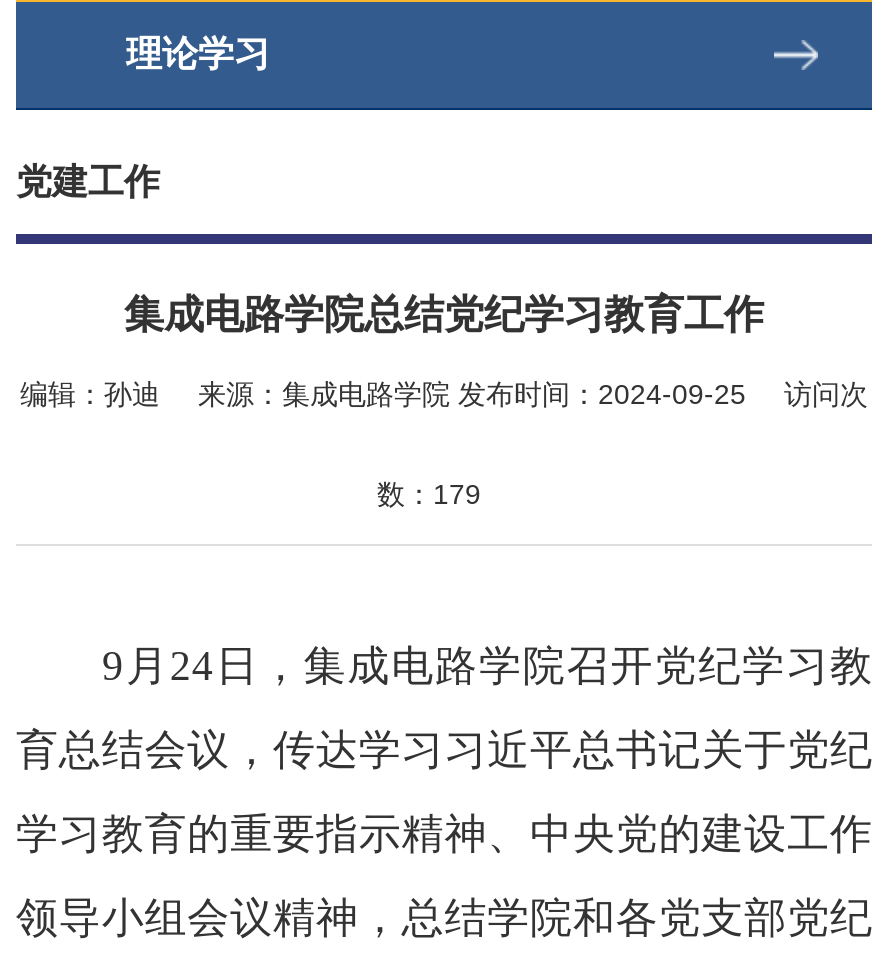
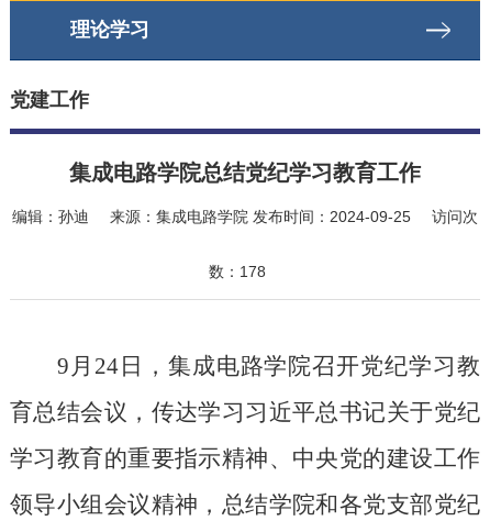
[377,478,481,510] 数：179 -> [208,263,265,280] 数：178

